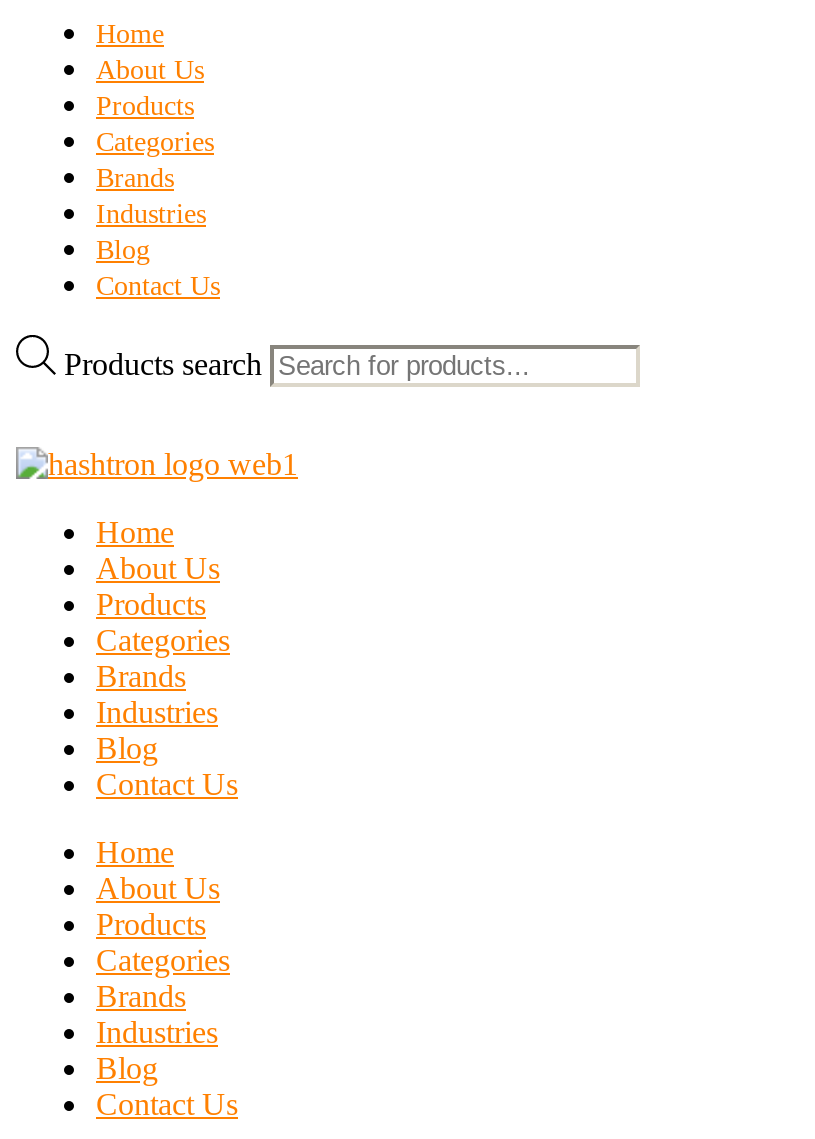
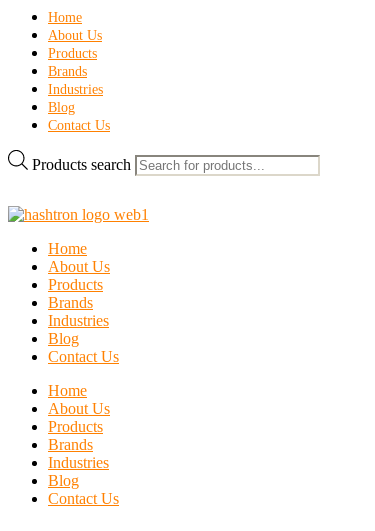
[96,127,214,157] Categories -> none
[96,623,230,657] Categories -> none
[96,943,230,977] Categories -> none

